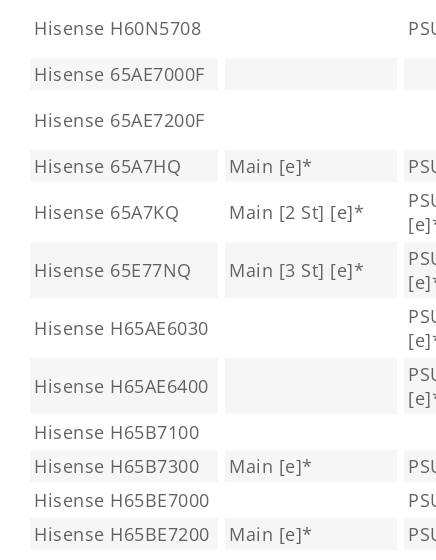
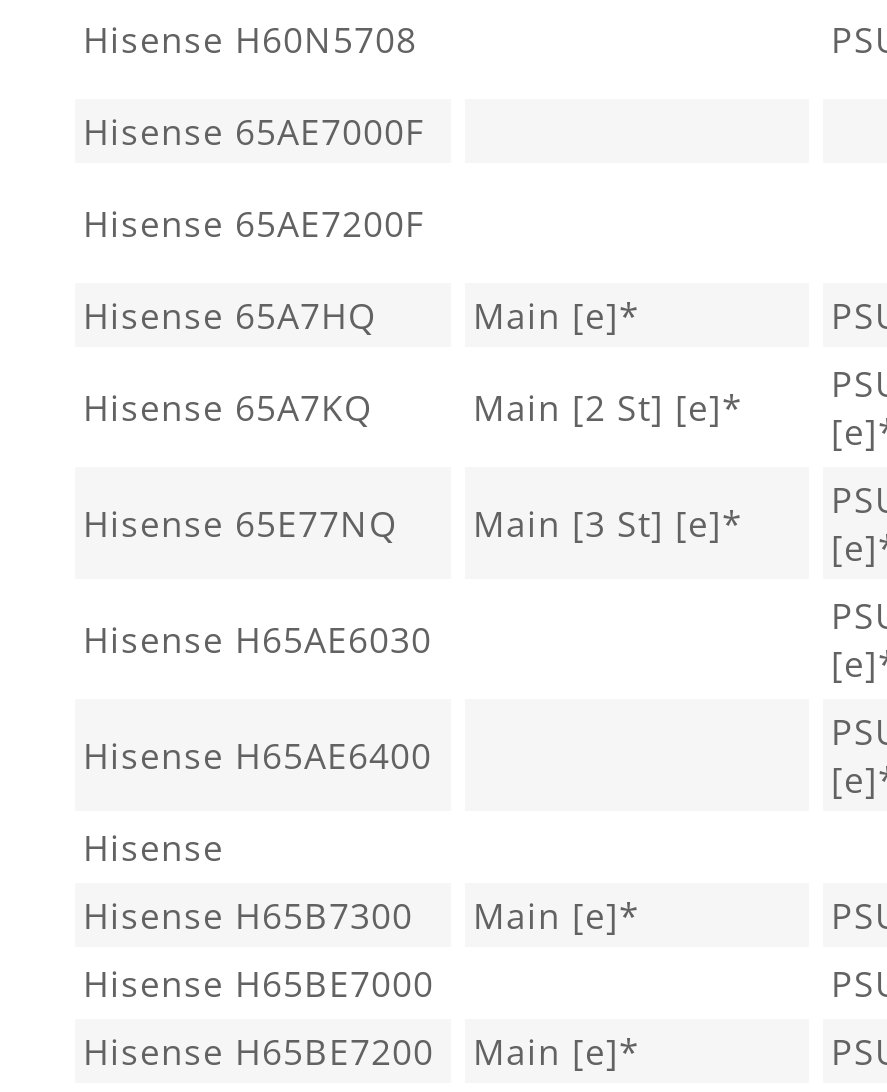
[34,420,199,444] Hisense H65B7100 -> [83,823,224,871] Hisense

